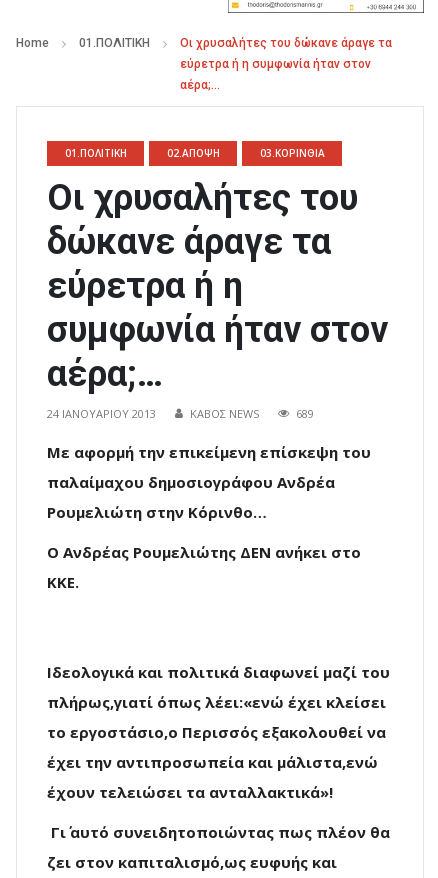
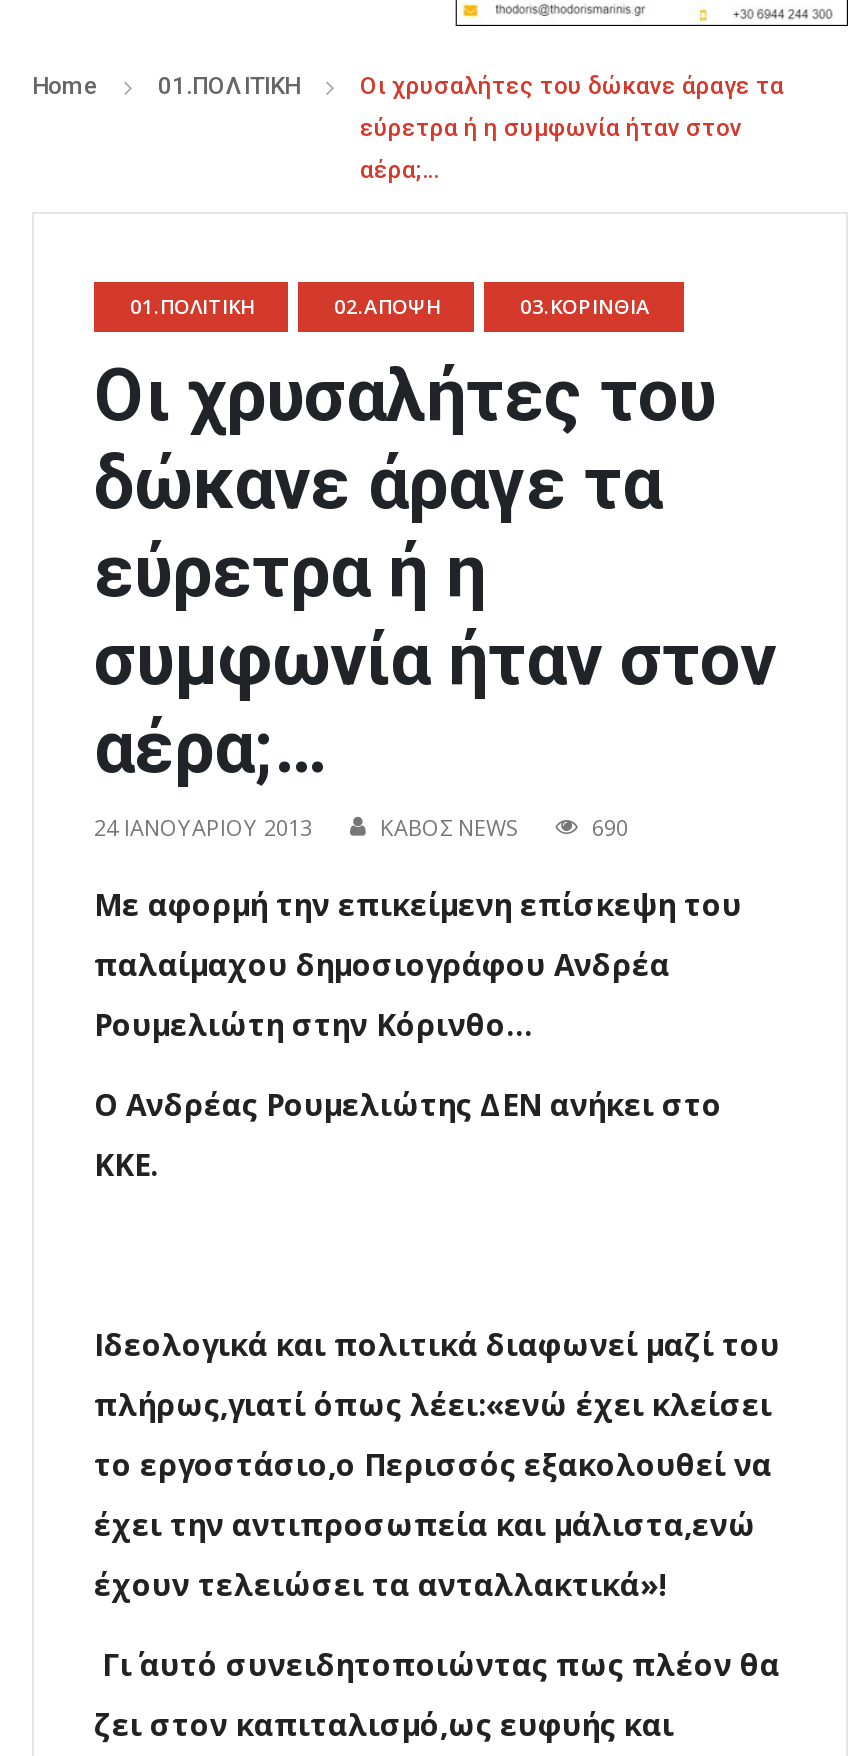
[296,406,314,421] 689 -> [592,813,628,843] 690

